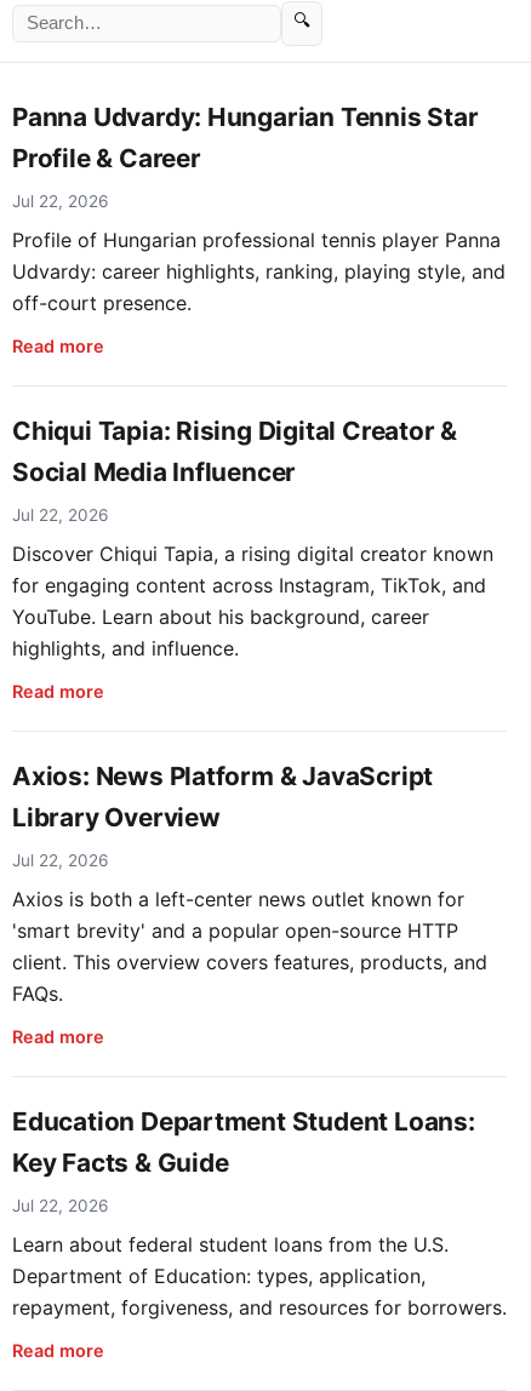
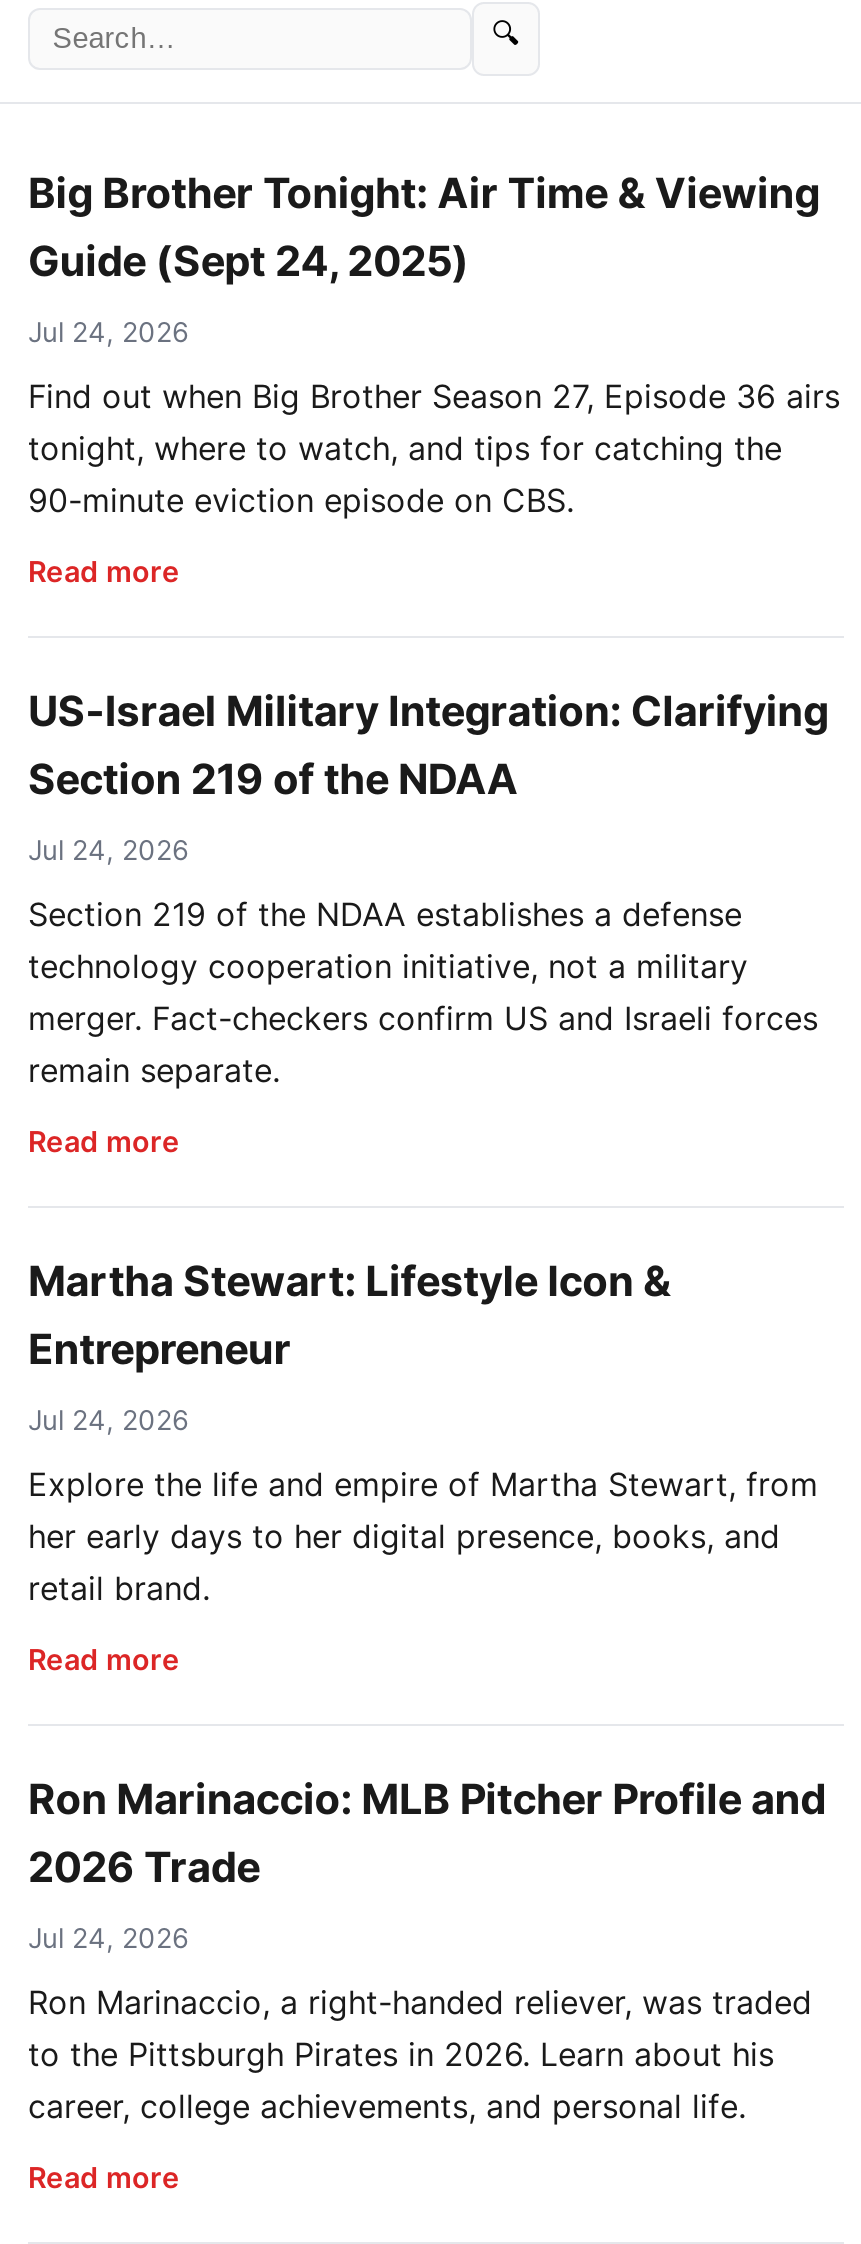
[12,102,478,174] Panna Udvardy: Hungarian Tennis Star | Profile & Career -> [28,169,820,287] Big Brother Tonight: Air Time & Viewing | Guide (Sept 24, 2025)
[12,191,108,211] Jul 22, 2026 -> [28,316,188,348] Jul 24, 2026
[12,228,506,315] Profile of Hungarian professional tennis player Panna | Udvardy: career highlights, ranking, playing style, and | off-court presence. -> [28,376,840,520] Find out when Big Brother Season 27, Episode 36 airs | tonight, where to watch, and tips for catching the | 90-minute eviction episode on CBS.
[12,416,457,488] Chiqui Tapia: Rising Digital Creator & | Social Media Influencer -> [28,687,829,805] US-Israel Military Integration: Clarifying | Section 219 of the NDAA
[12,505,108,524] Jul 22, 2026 -> [28,834,188,866] Jul 24, 2026
[12,541,493,660] Discover Chiqui Tapia, a rising digital creator known | for engaging content across Instagram, TikTok, and | YouTube. Learn about his background, career | highlights, and influence. -> [28,894,818,1090] Section 219 of the NDAA establishes a defense | technology cooperation initiative, not a military | merger. Fact-checkers confirm US and Israeli forces | remain separate.
[12,761,433,833] Axios: News Platform & JavaScript | Library Overview -> [28,1257,671,1375] Martha Stewart: Lifestyle Icon & | Entrepreneur
[12,850,108,870] Jul 22, 2026 -> [28,1403,188,1435] Jul 24, 2026
[12,887,487,1005] Axios is both a left-center news outlet known for | 'smart brevity' and a popular open-source HTTP | client. This overview covers features, products, and | FAQs. -> [28,1463,818,1607] Explore the life and empire of Martha Stewart, from | her early days to her digital presence, books, and | retail brand.
[12,1107,475,1178] Education Department Student Loans: | Key Facts & Guide -> [28,1775,826,1893] Ron Marinaccio: MLB Pitcher Profile and | 2026 Trade
[12,1196,108,1215] Jul 22, 2026 -> [28,1921,188,1953] Jul 24, 2026
[12,1232,507,1319] Learn about federal student loans from the U.S. | Department of Education: types, application, | repayment, forgiveness, and resources for borrowers. -> [28,1981,812,2125] Ron Marinaccio, a right-handed reliever, was traded | to the Pittsburgh Pirates in 2026. Learn about his | career, college achievements, and personal life.

